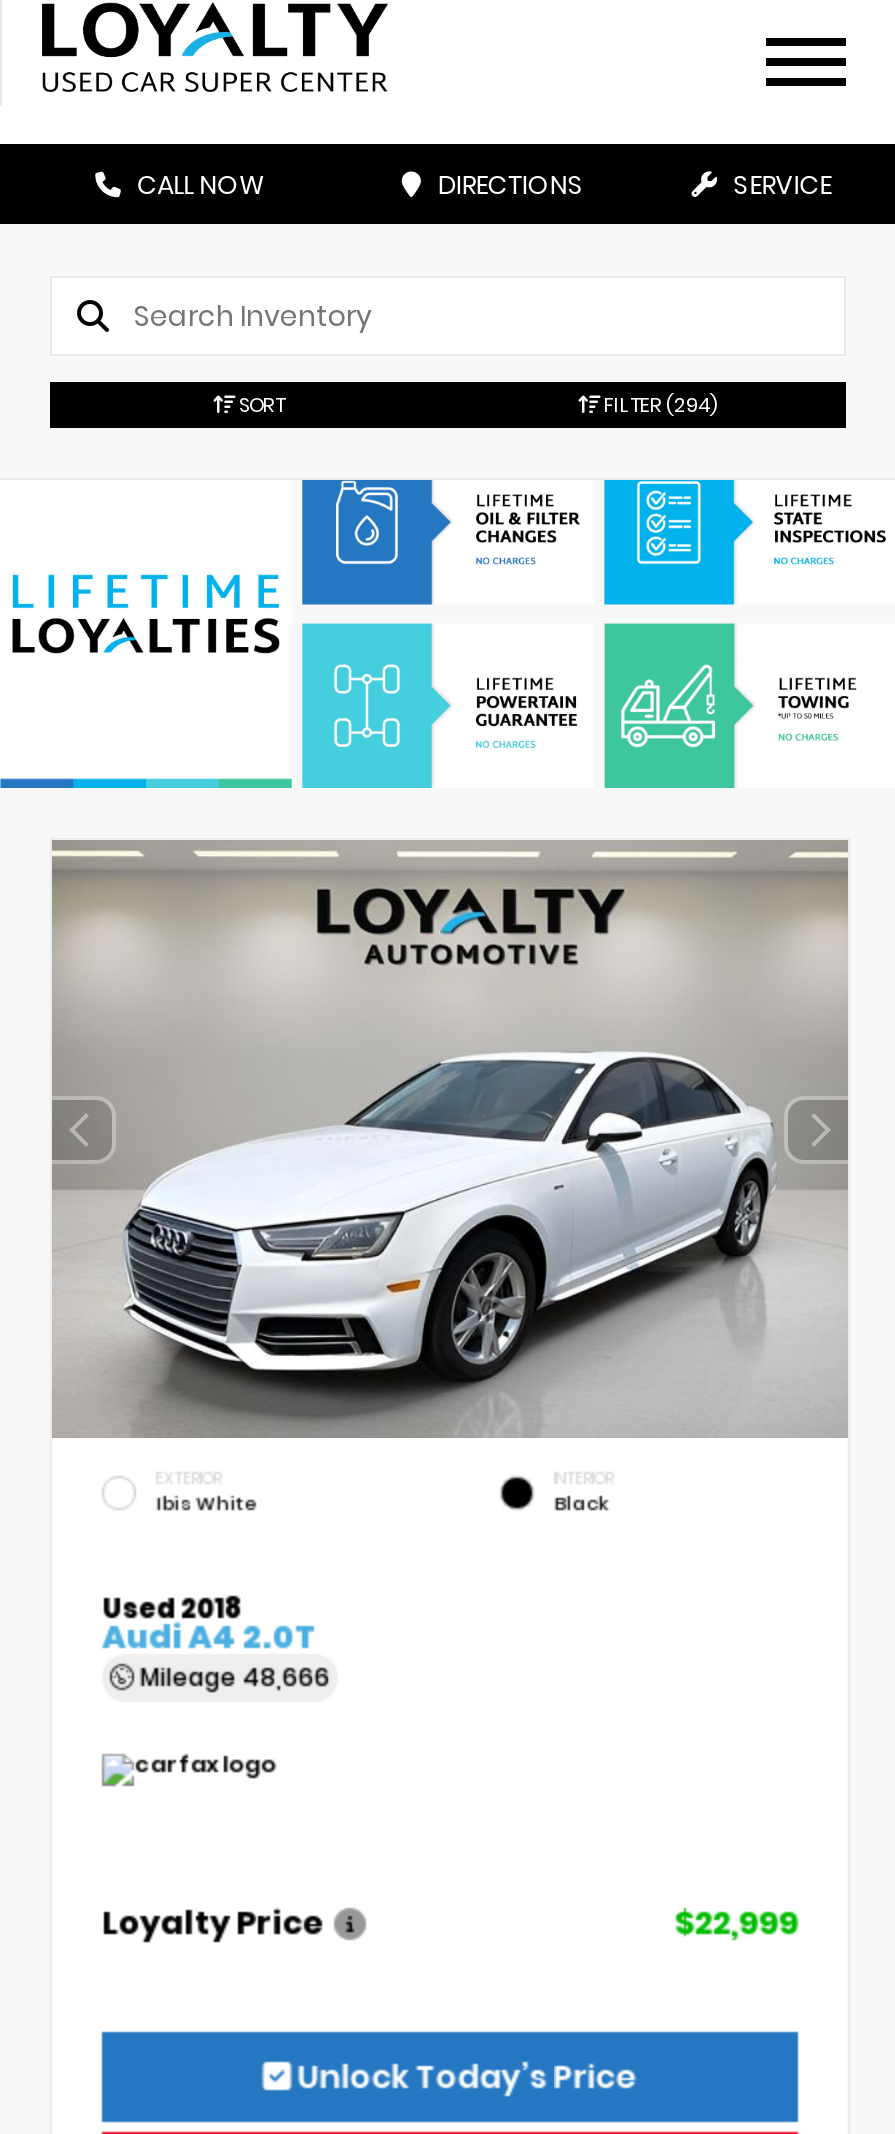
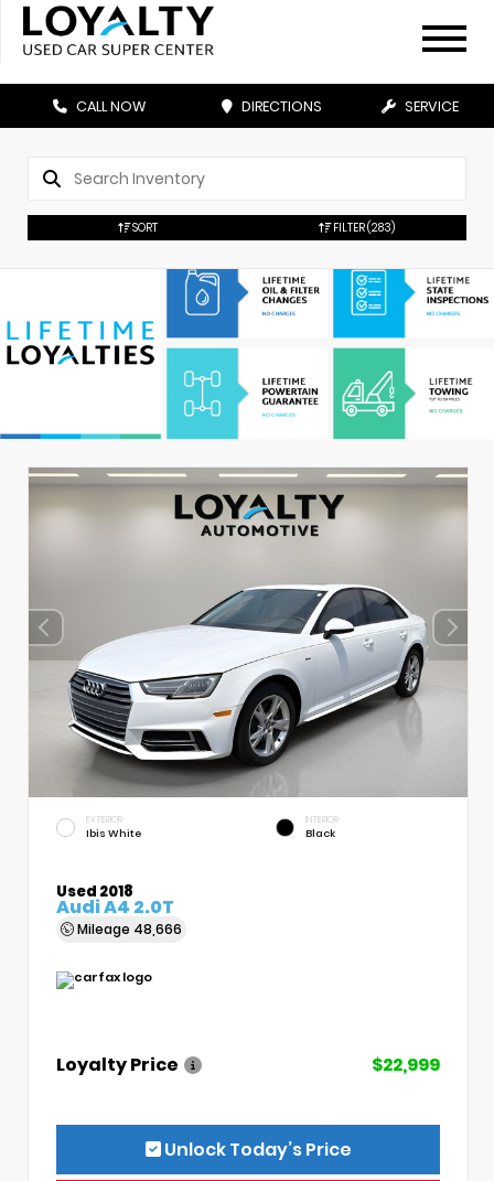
[600,390,716,420] FILTER (294) -> [331,219,395,236] FILTER (283)

